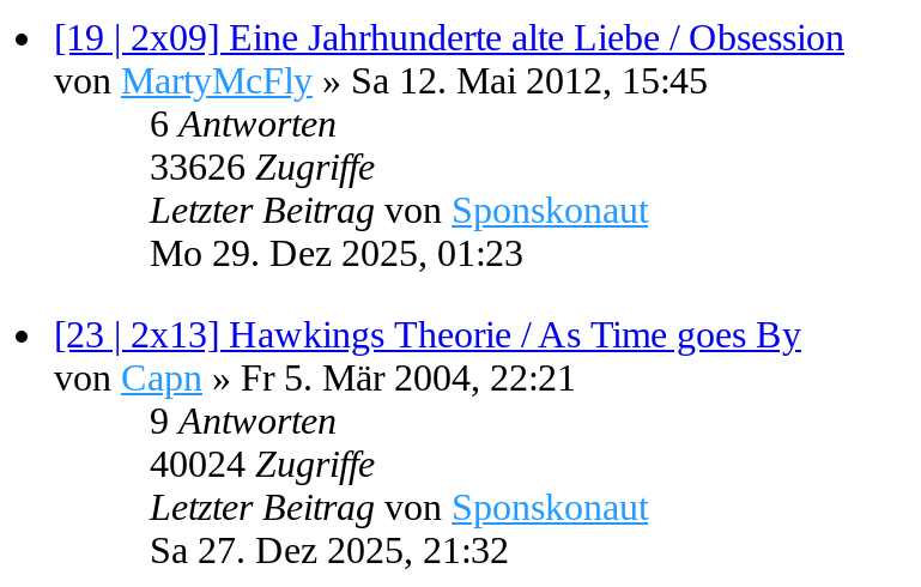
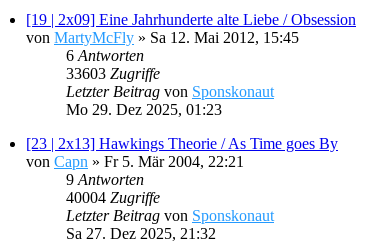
[150,145,375,186] 33626 Zugriffe -> [66,65,160,82] 33603 Zugriffe
[150,443,375,483] 40024 Zugriffe -> [66,189,160,206] 40004 Zugriffe

